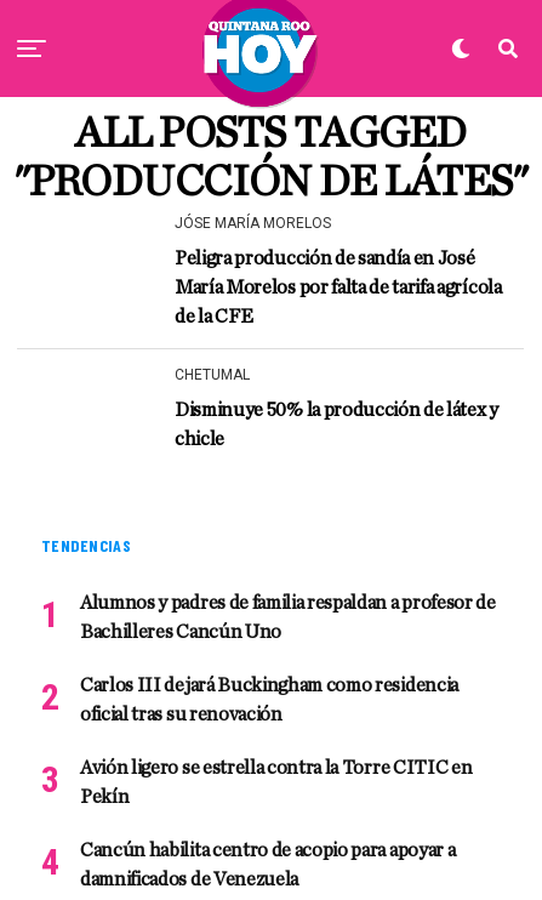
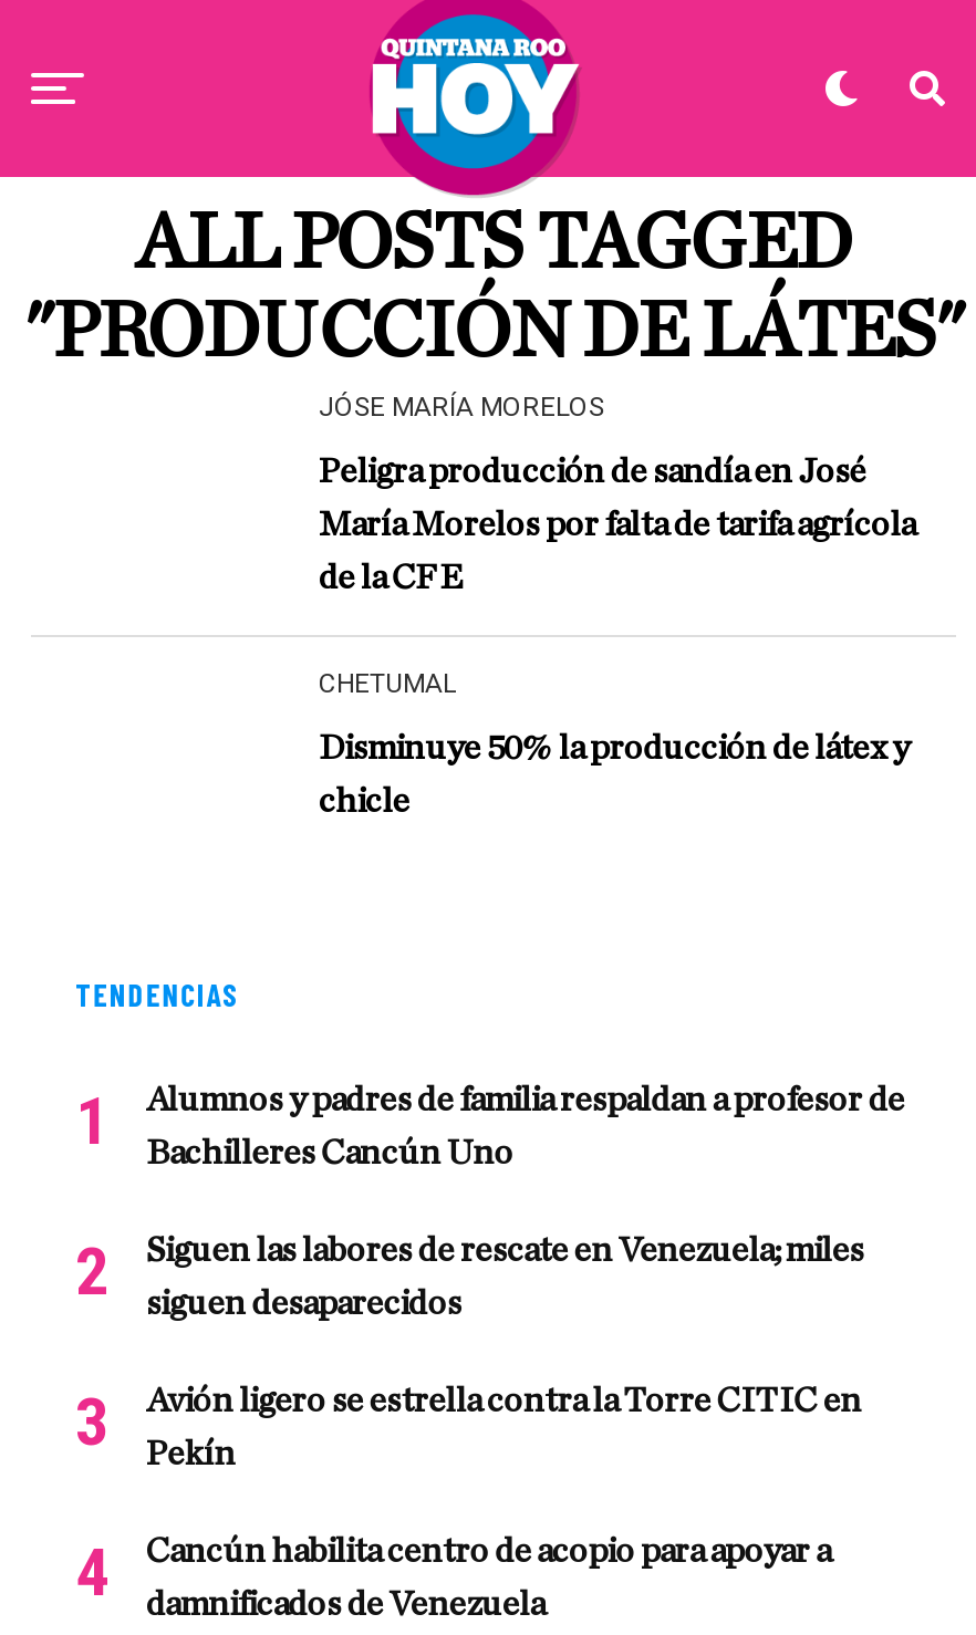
[80,676,458,695] Carlos III dejará Buckingham como residencia -> [146,1232,864,1268] Siguen las labores de rescate en Venezuela; miles
[80,705,282,724] oficial tras su renovación -> [146,1285,462,1321] siguen desaparecidos

